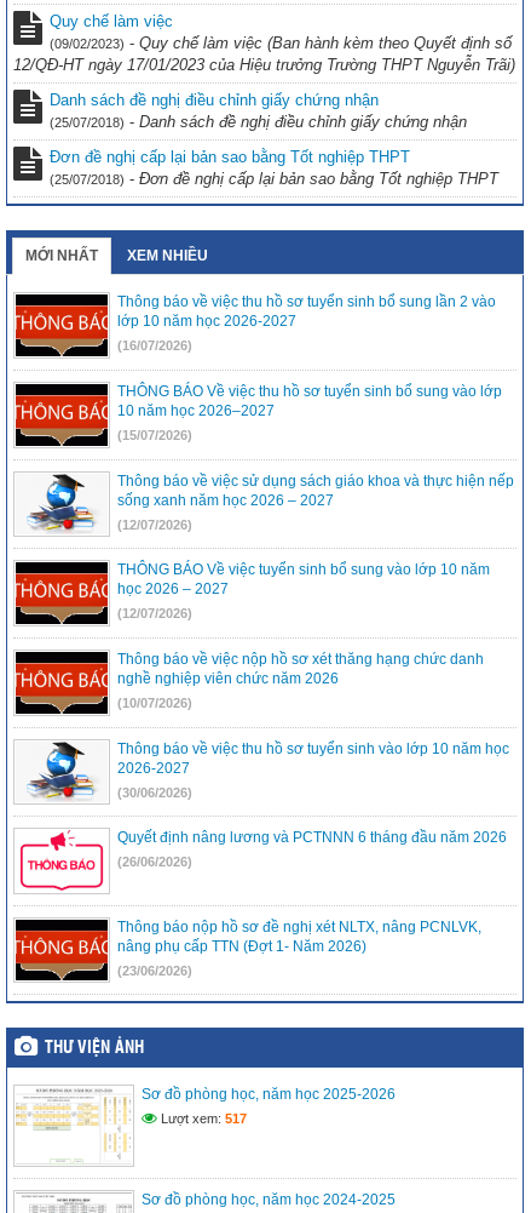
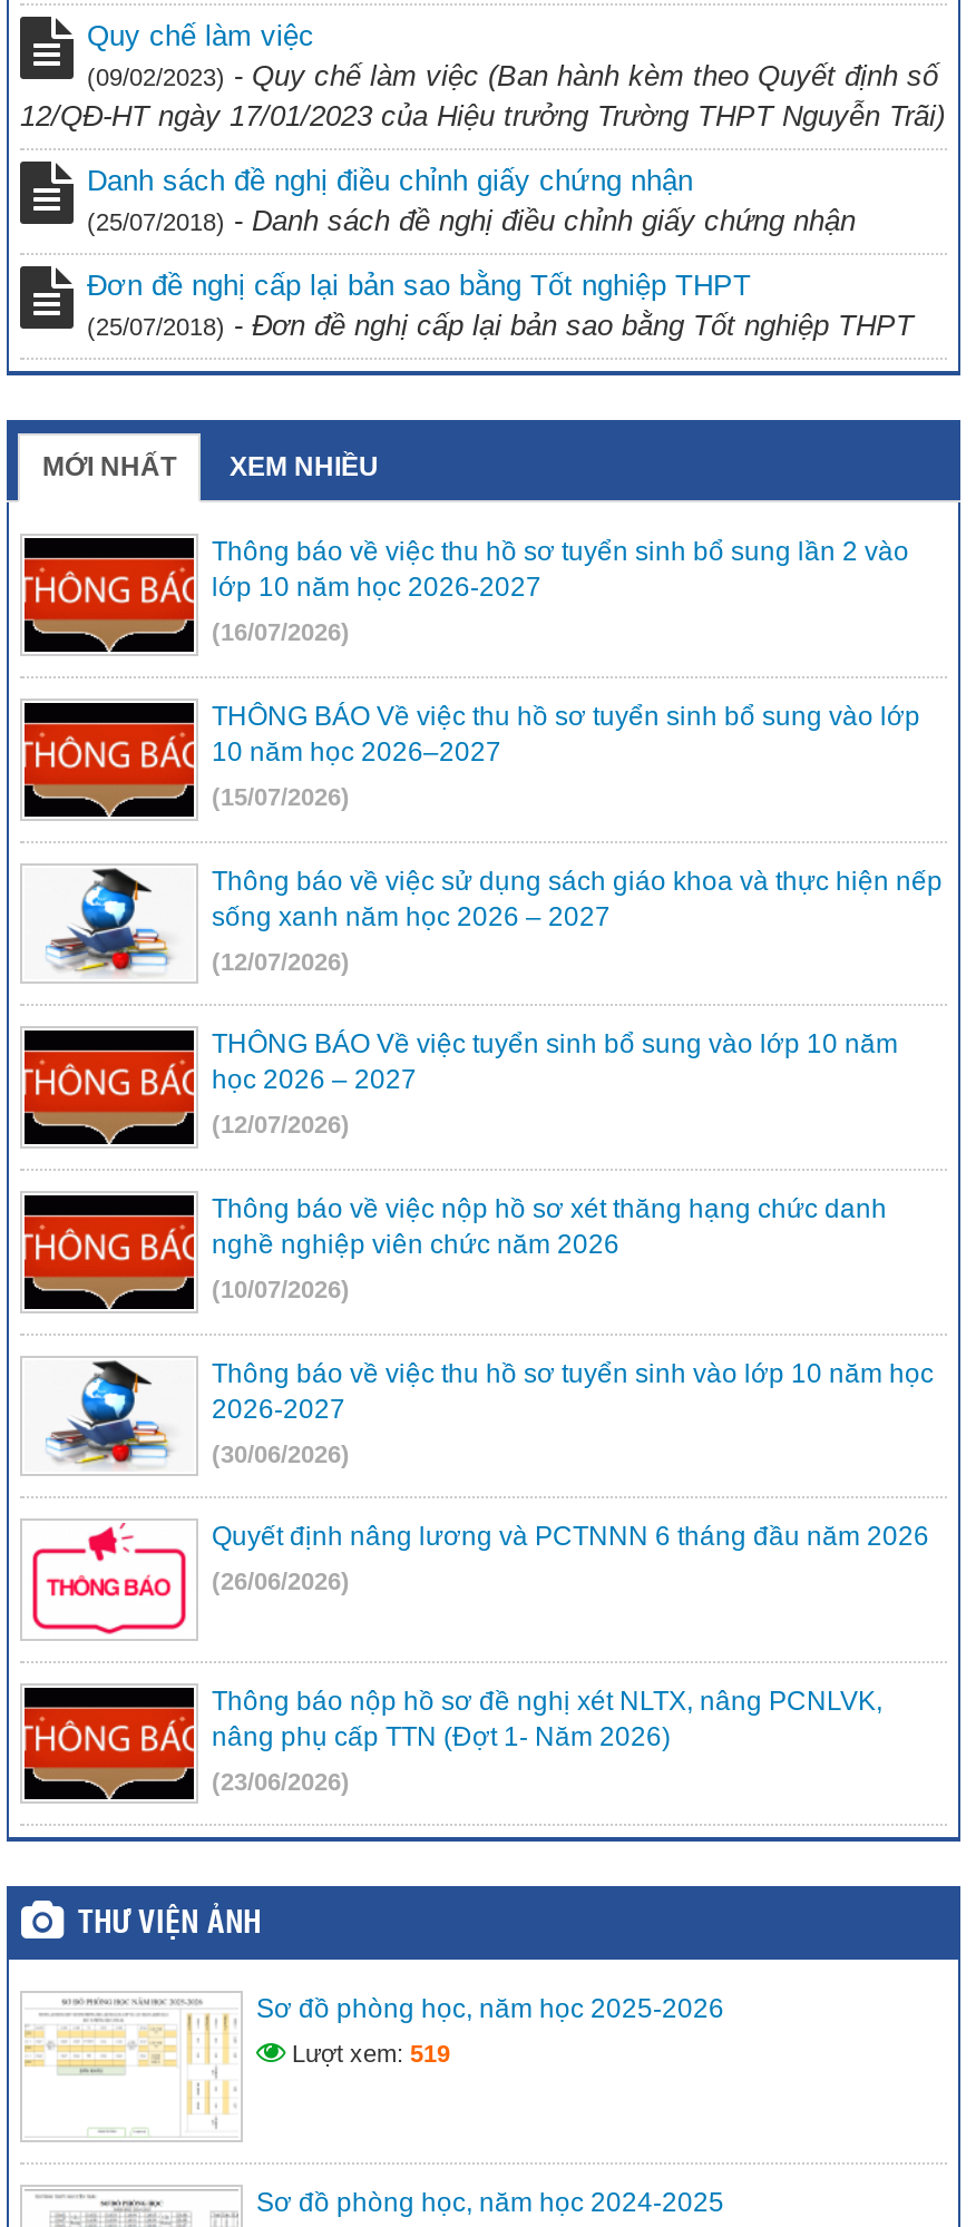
[157,1112,247,1126] Lượt xem: 517 -> [285,2041,450,2068] Lượt xem: 519

